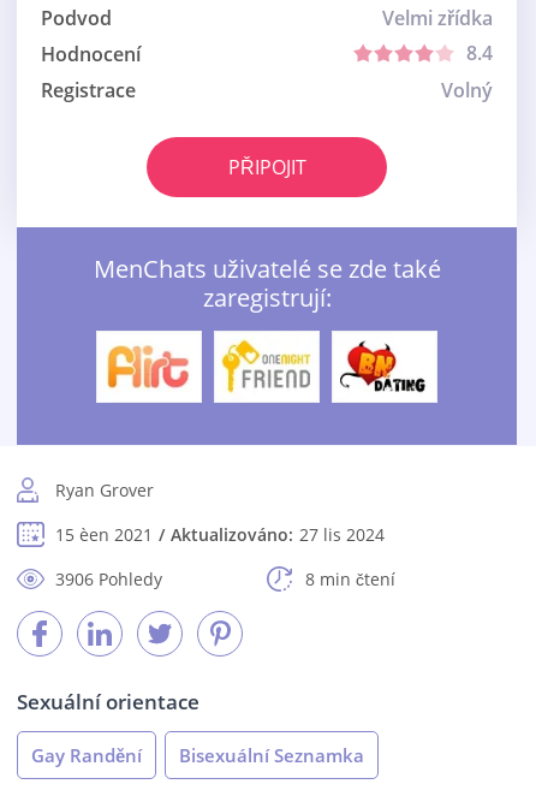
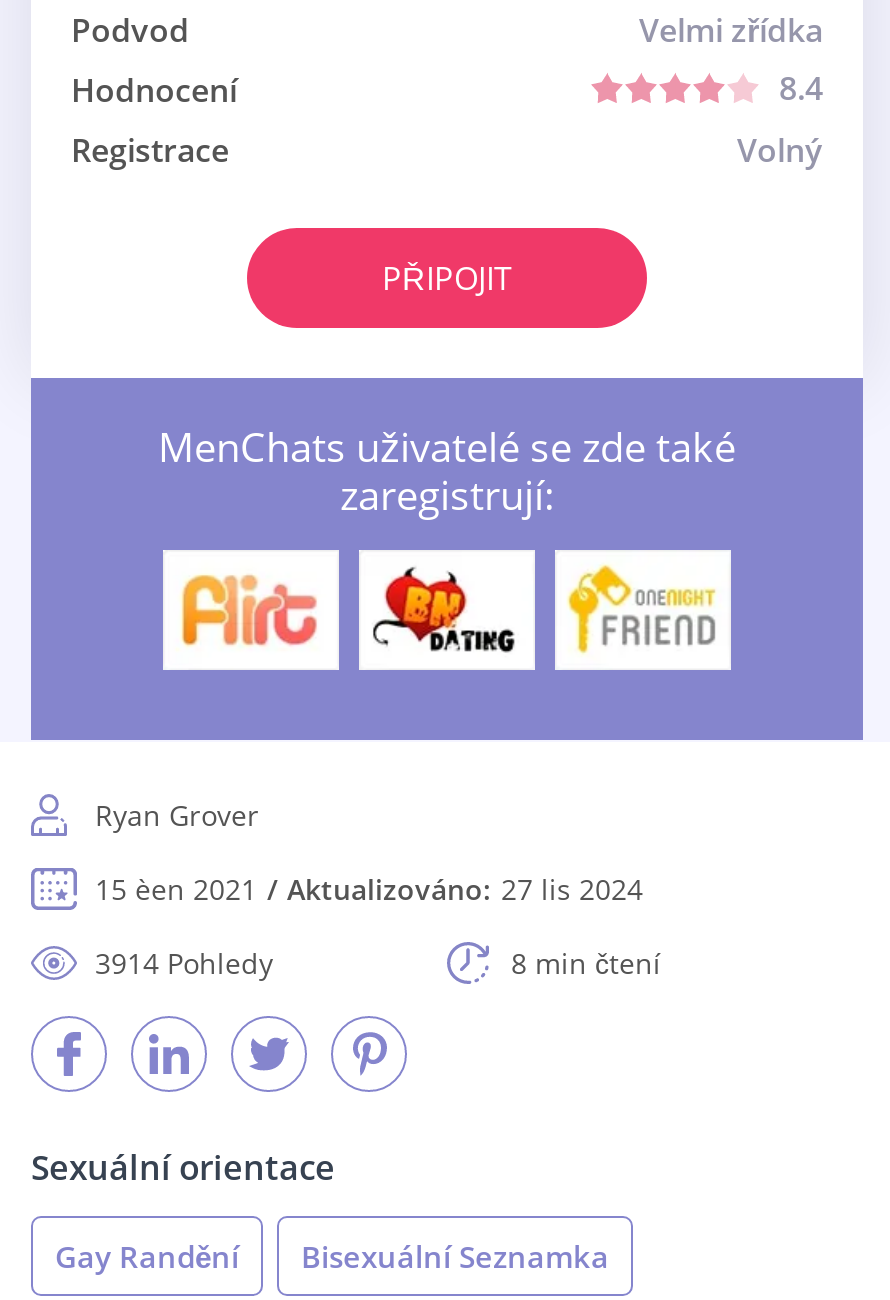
[220,339,311,394] [image] -> [371,566,519,654] [image]
[339,340,428,393] [image] -> [565,564,717,656] [image]
[55,568,162,591] 3906 Pohledy -> [95,944,273,982] 3914 Pohledy

